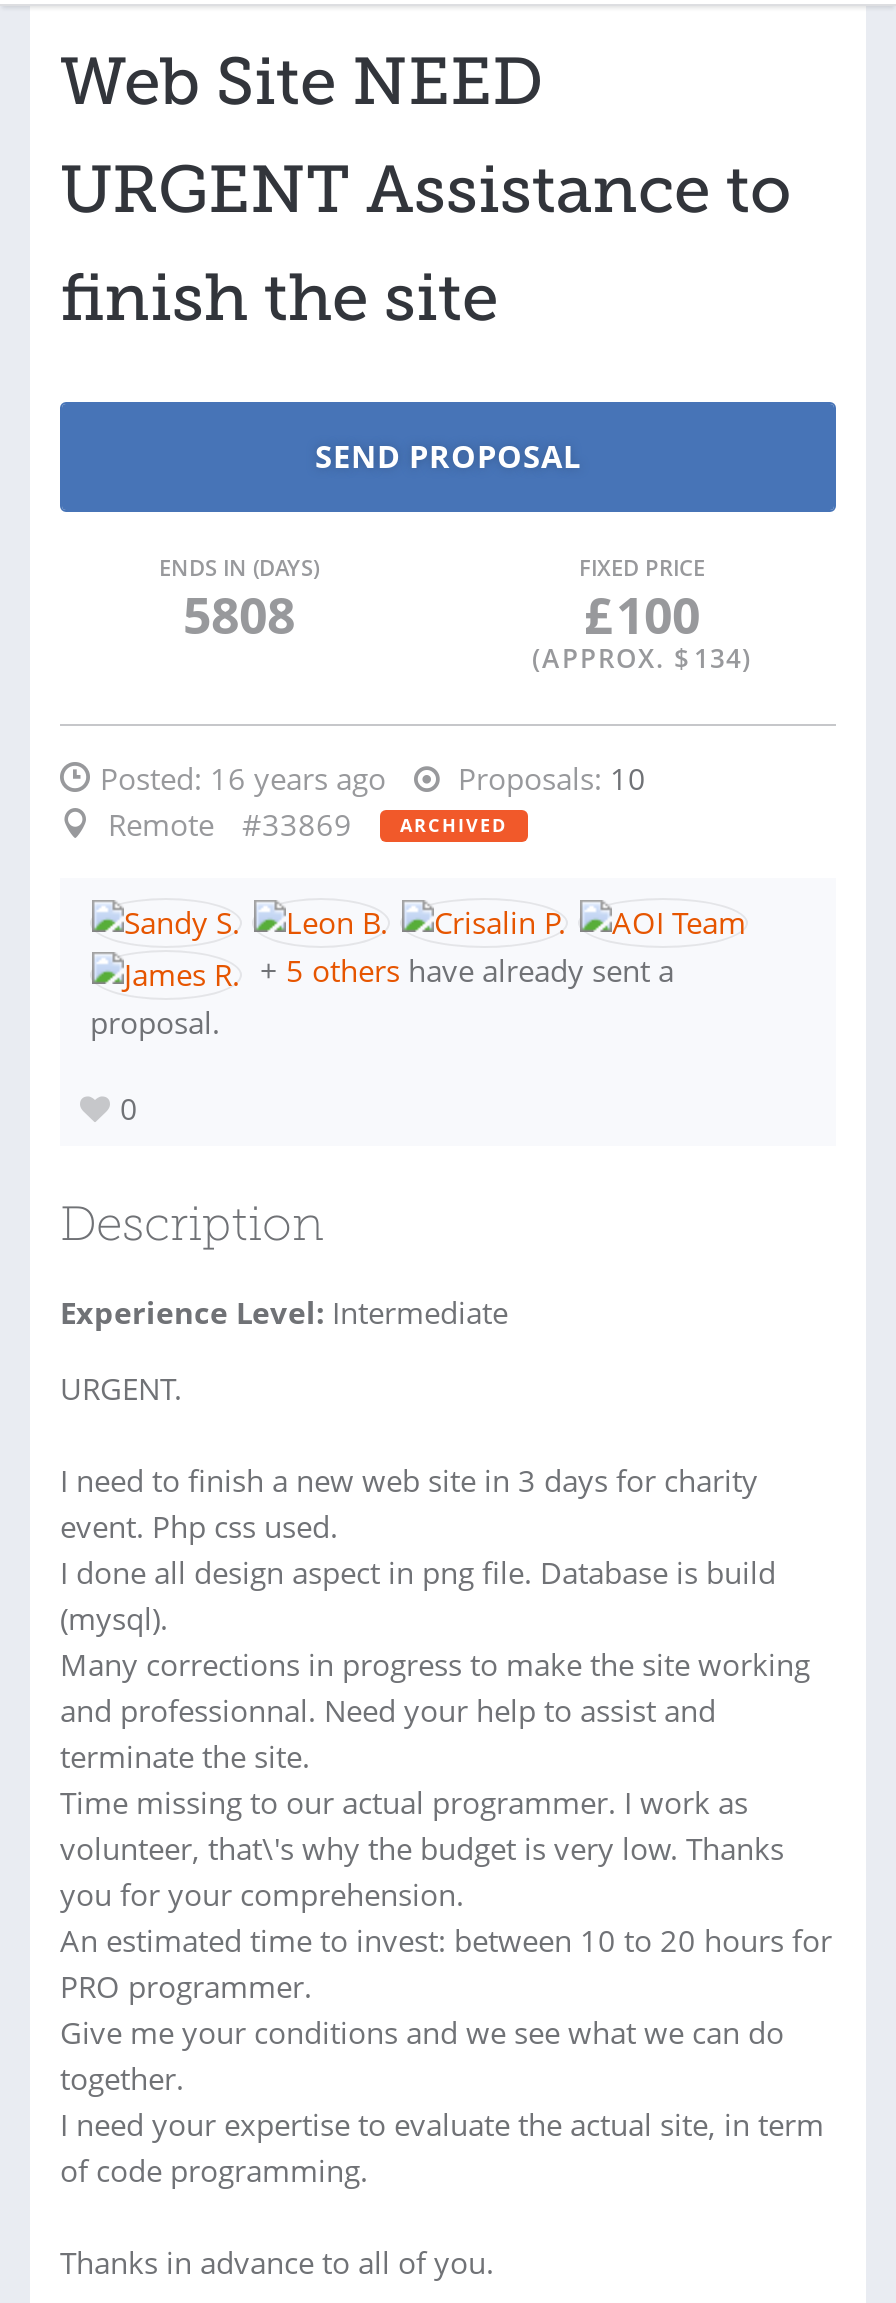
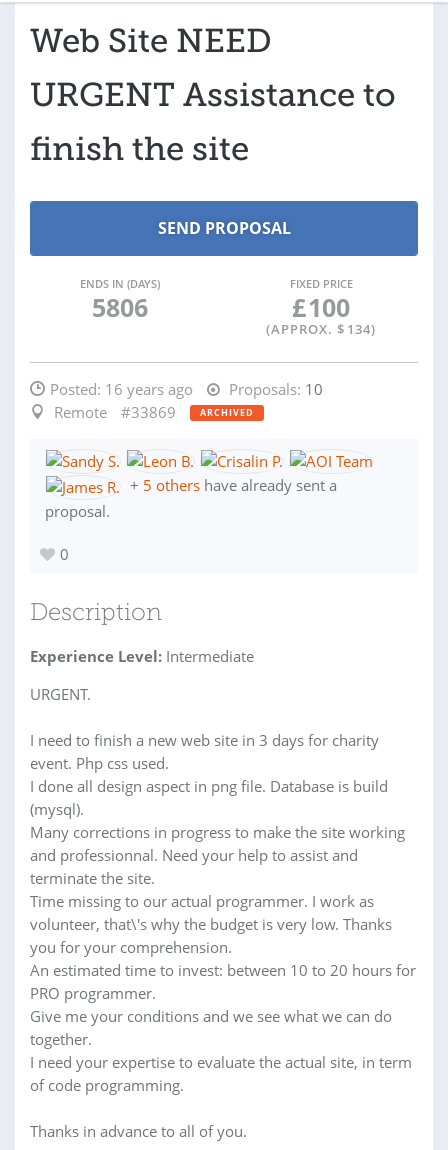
[183,580,295,648] 5808 -> [91,290,147,324] 5806

